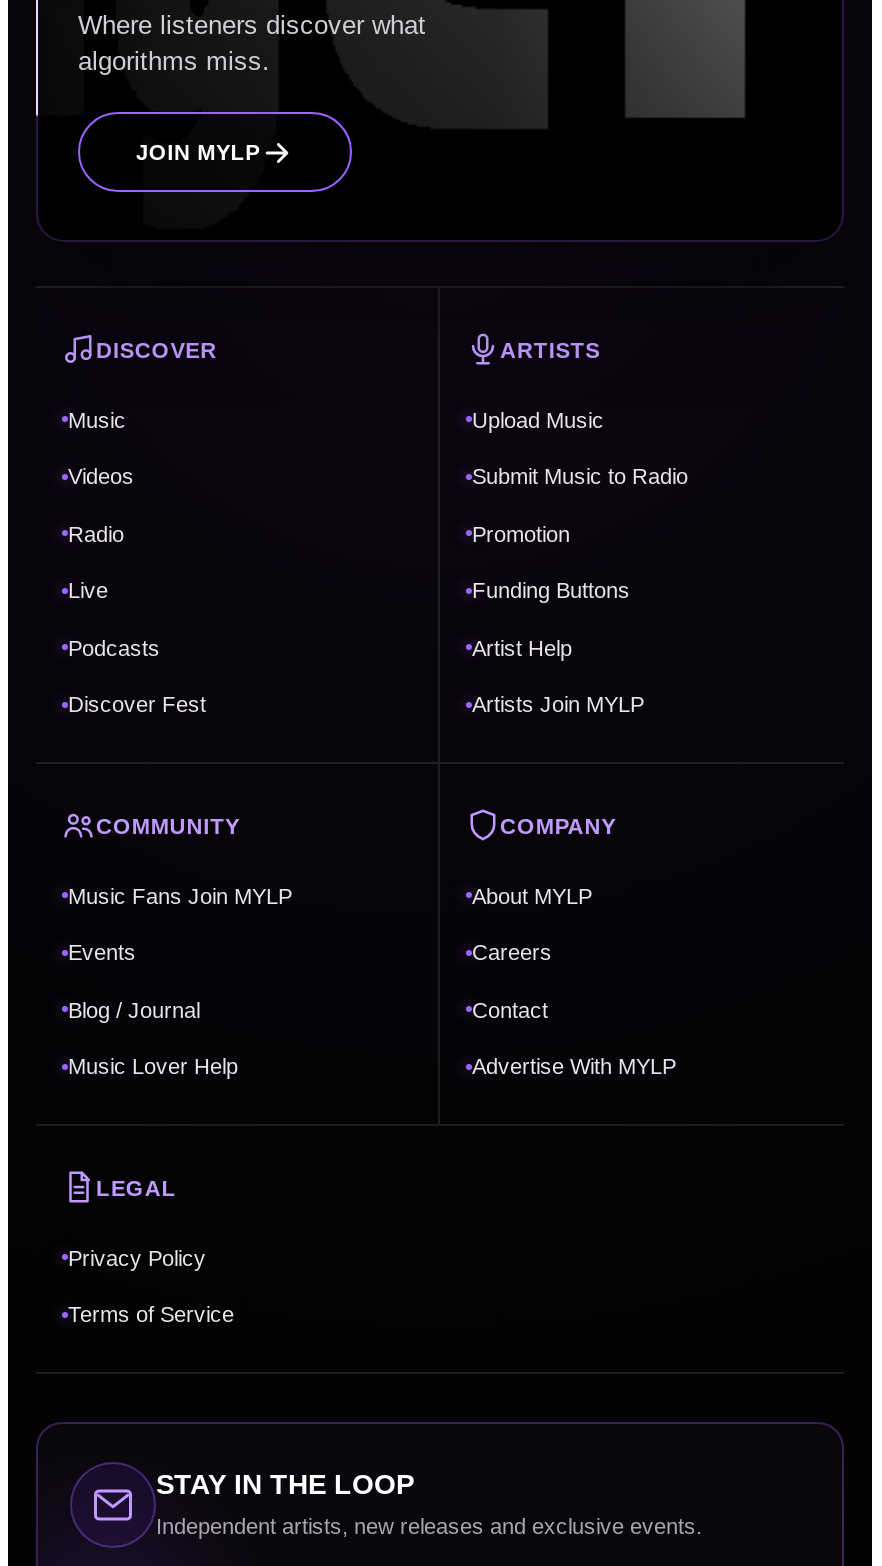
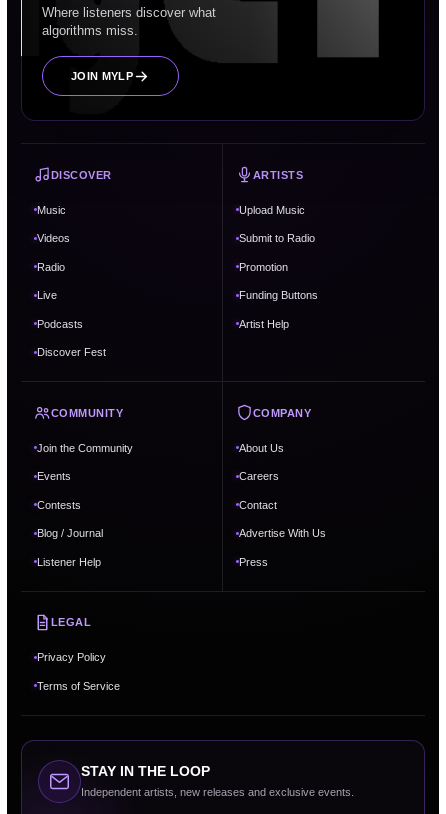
[472,465,688,489] Submit Music to Radio -> [239,232,315,244] Submit to Radio
[472,693,644,717] Artists Join MYLP -> none
[68,884,292,908] Music Fans Join MYLP -> [37,442,133,454] Join the Community
[472,884,592,908] About MYLP -> [239,442,284,454] About Us
none -> [37,499,81,511] Contests
[68,1055,238,1079] Music Lover Help -> [37,556,101,568] Listener Help
[472,1055,676,1079] Advertise With MYLP -> [239,527,326,568] Advertise With Us | Press

